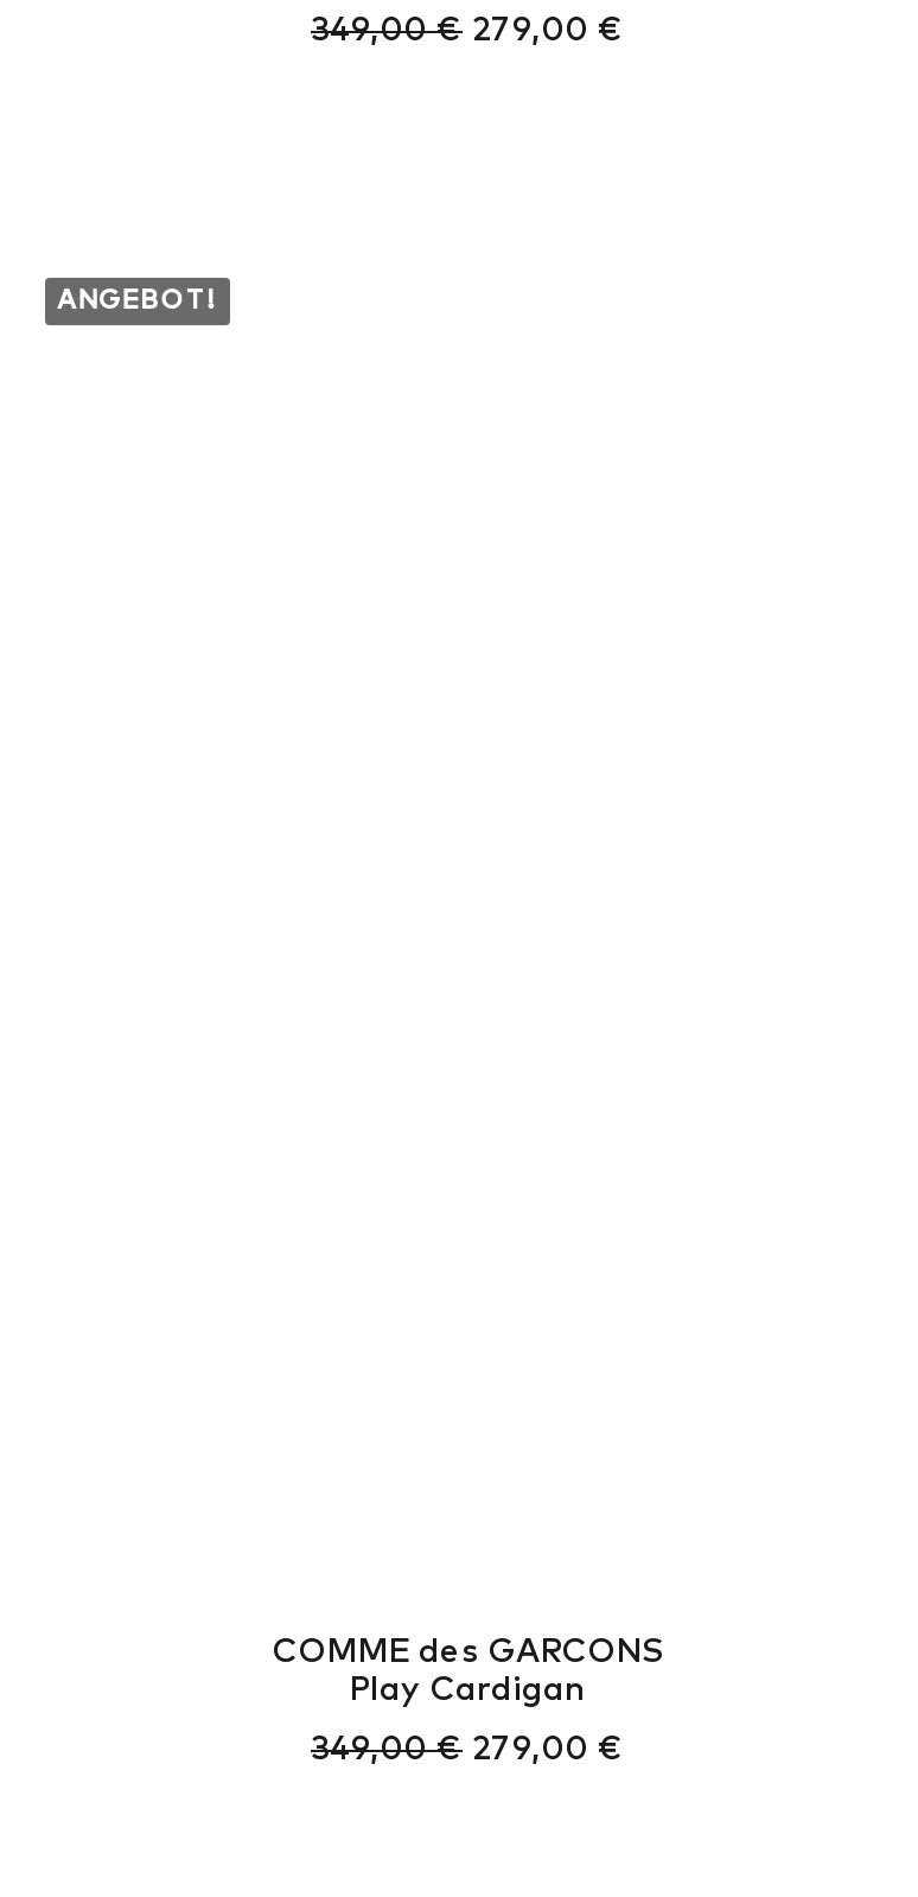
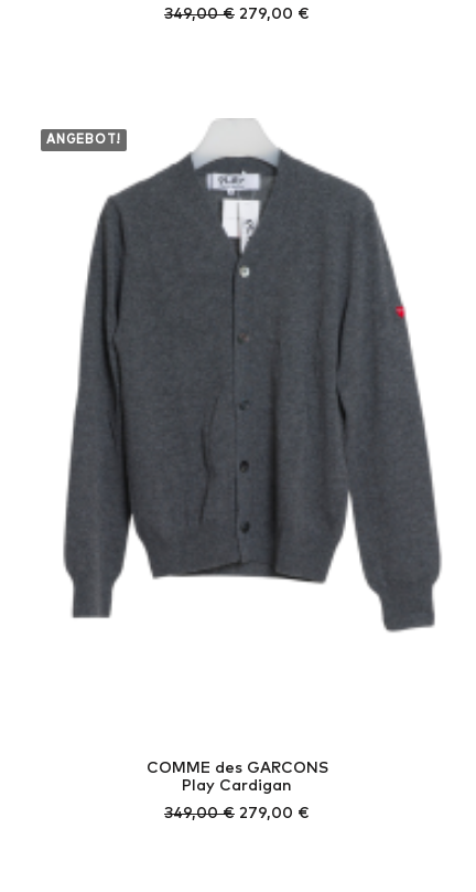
none -> [63,118,442,633] [image]

